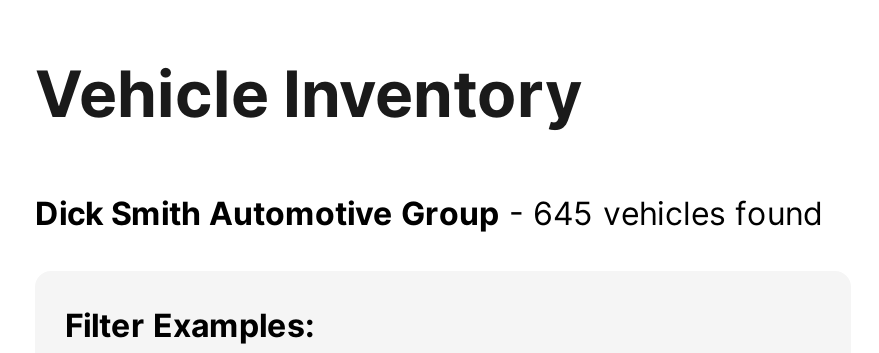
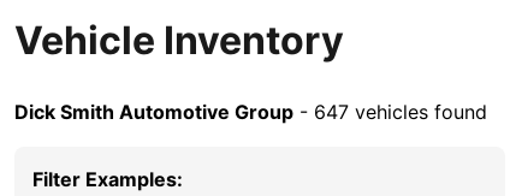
[35,193,823,233] Dick Smith Automotive Group - 645 vehicles found -> [14,100,487,124] Dick Smith Automotive Group - 647 vehicles found

